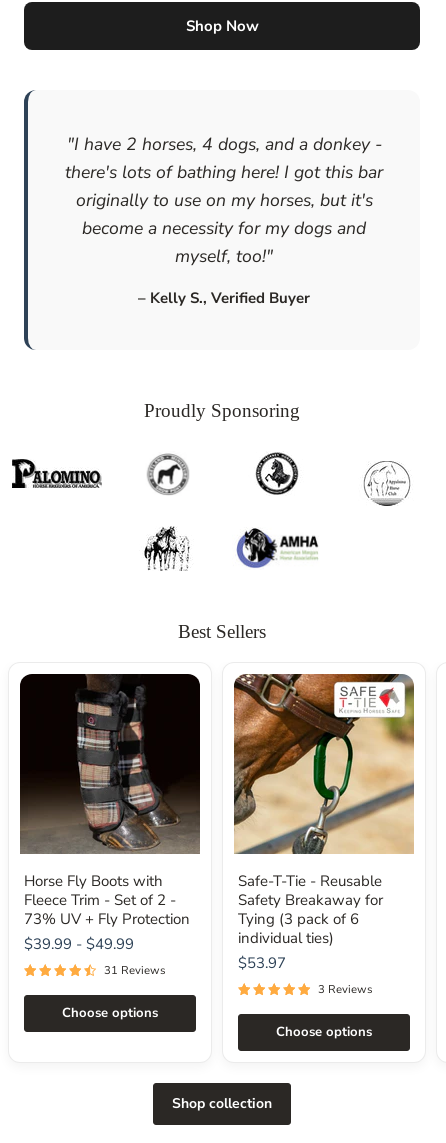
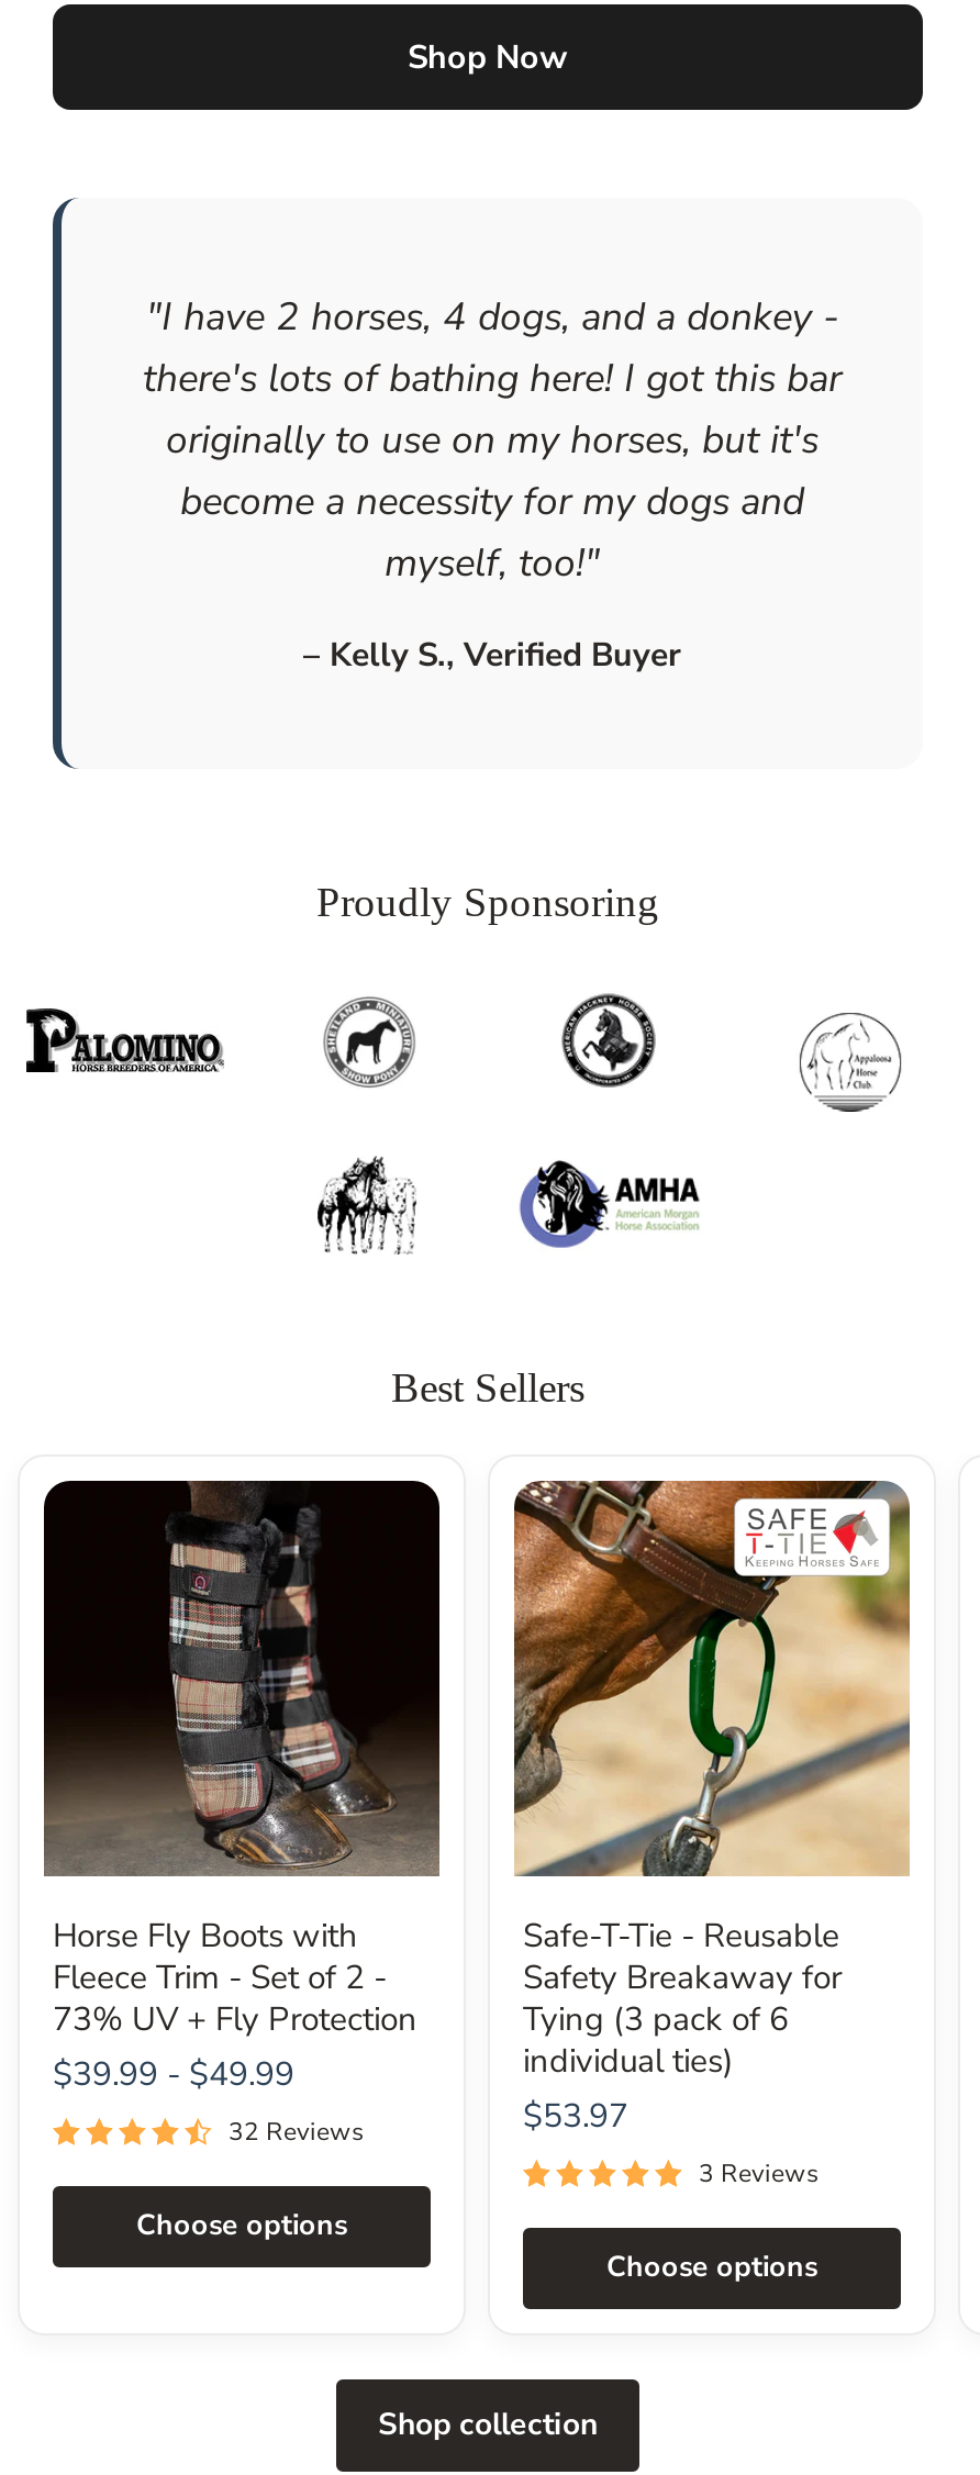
[104,963,166,978] 31 Reviews -> [229,2116,365,2149] 32 Reviews

